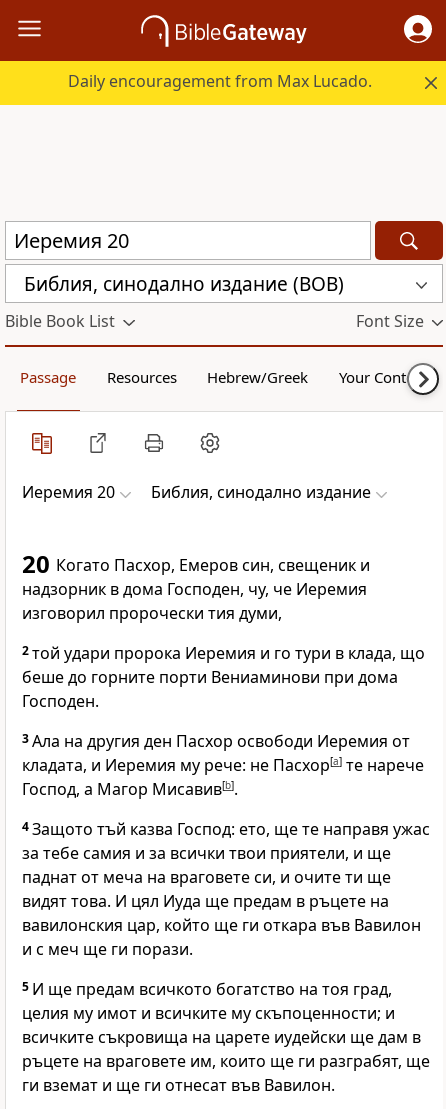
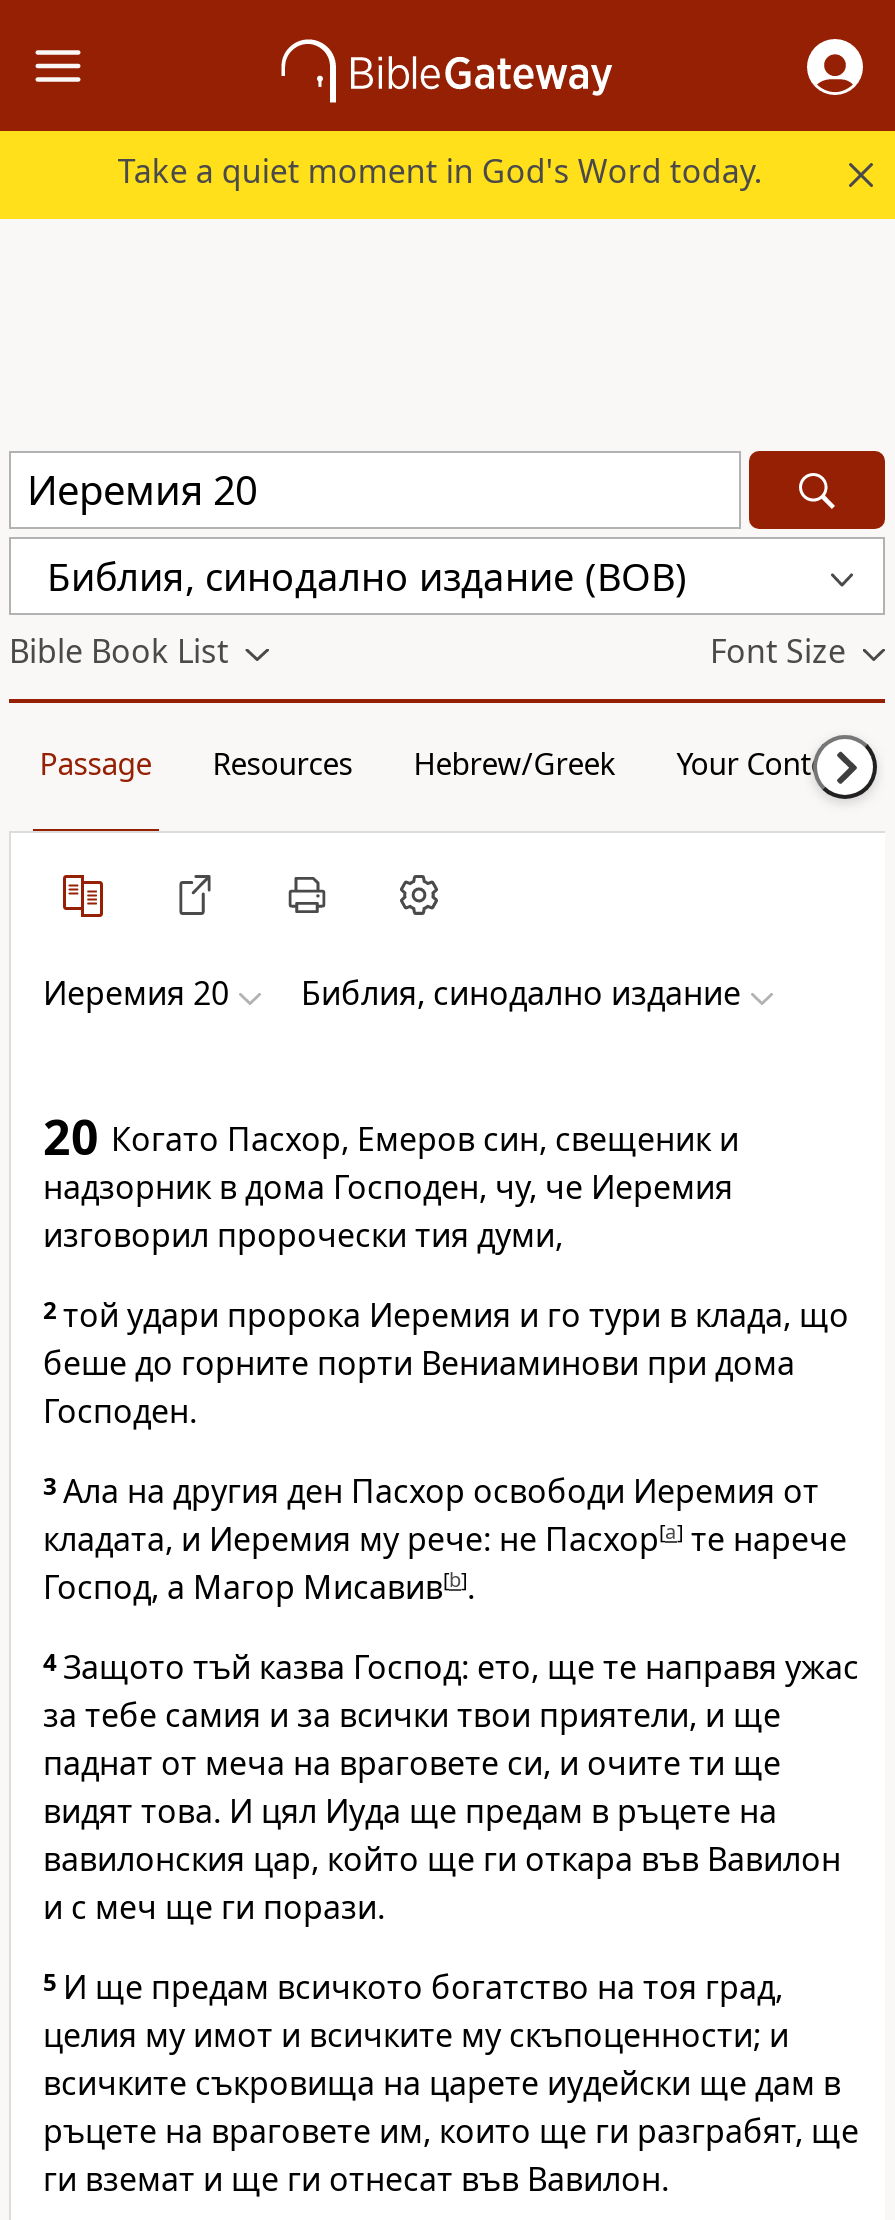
[68,70,372,92] Daily encouragement from Max Lucado. -> [118,149,762,193] Take a quiet moment in God's Word today.

